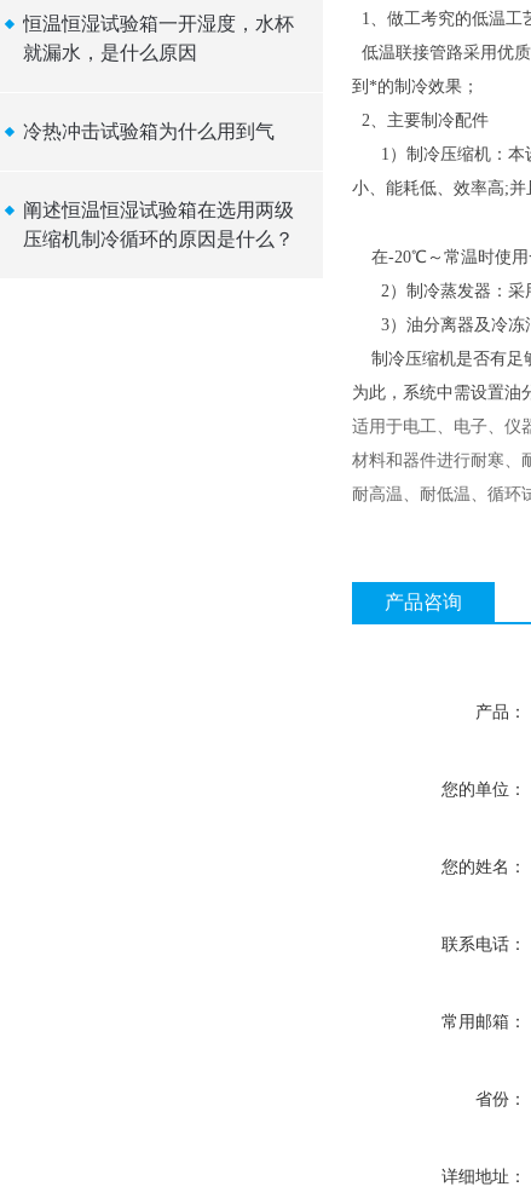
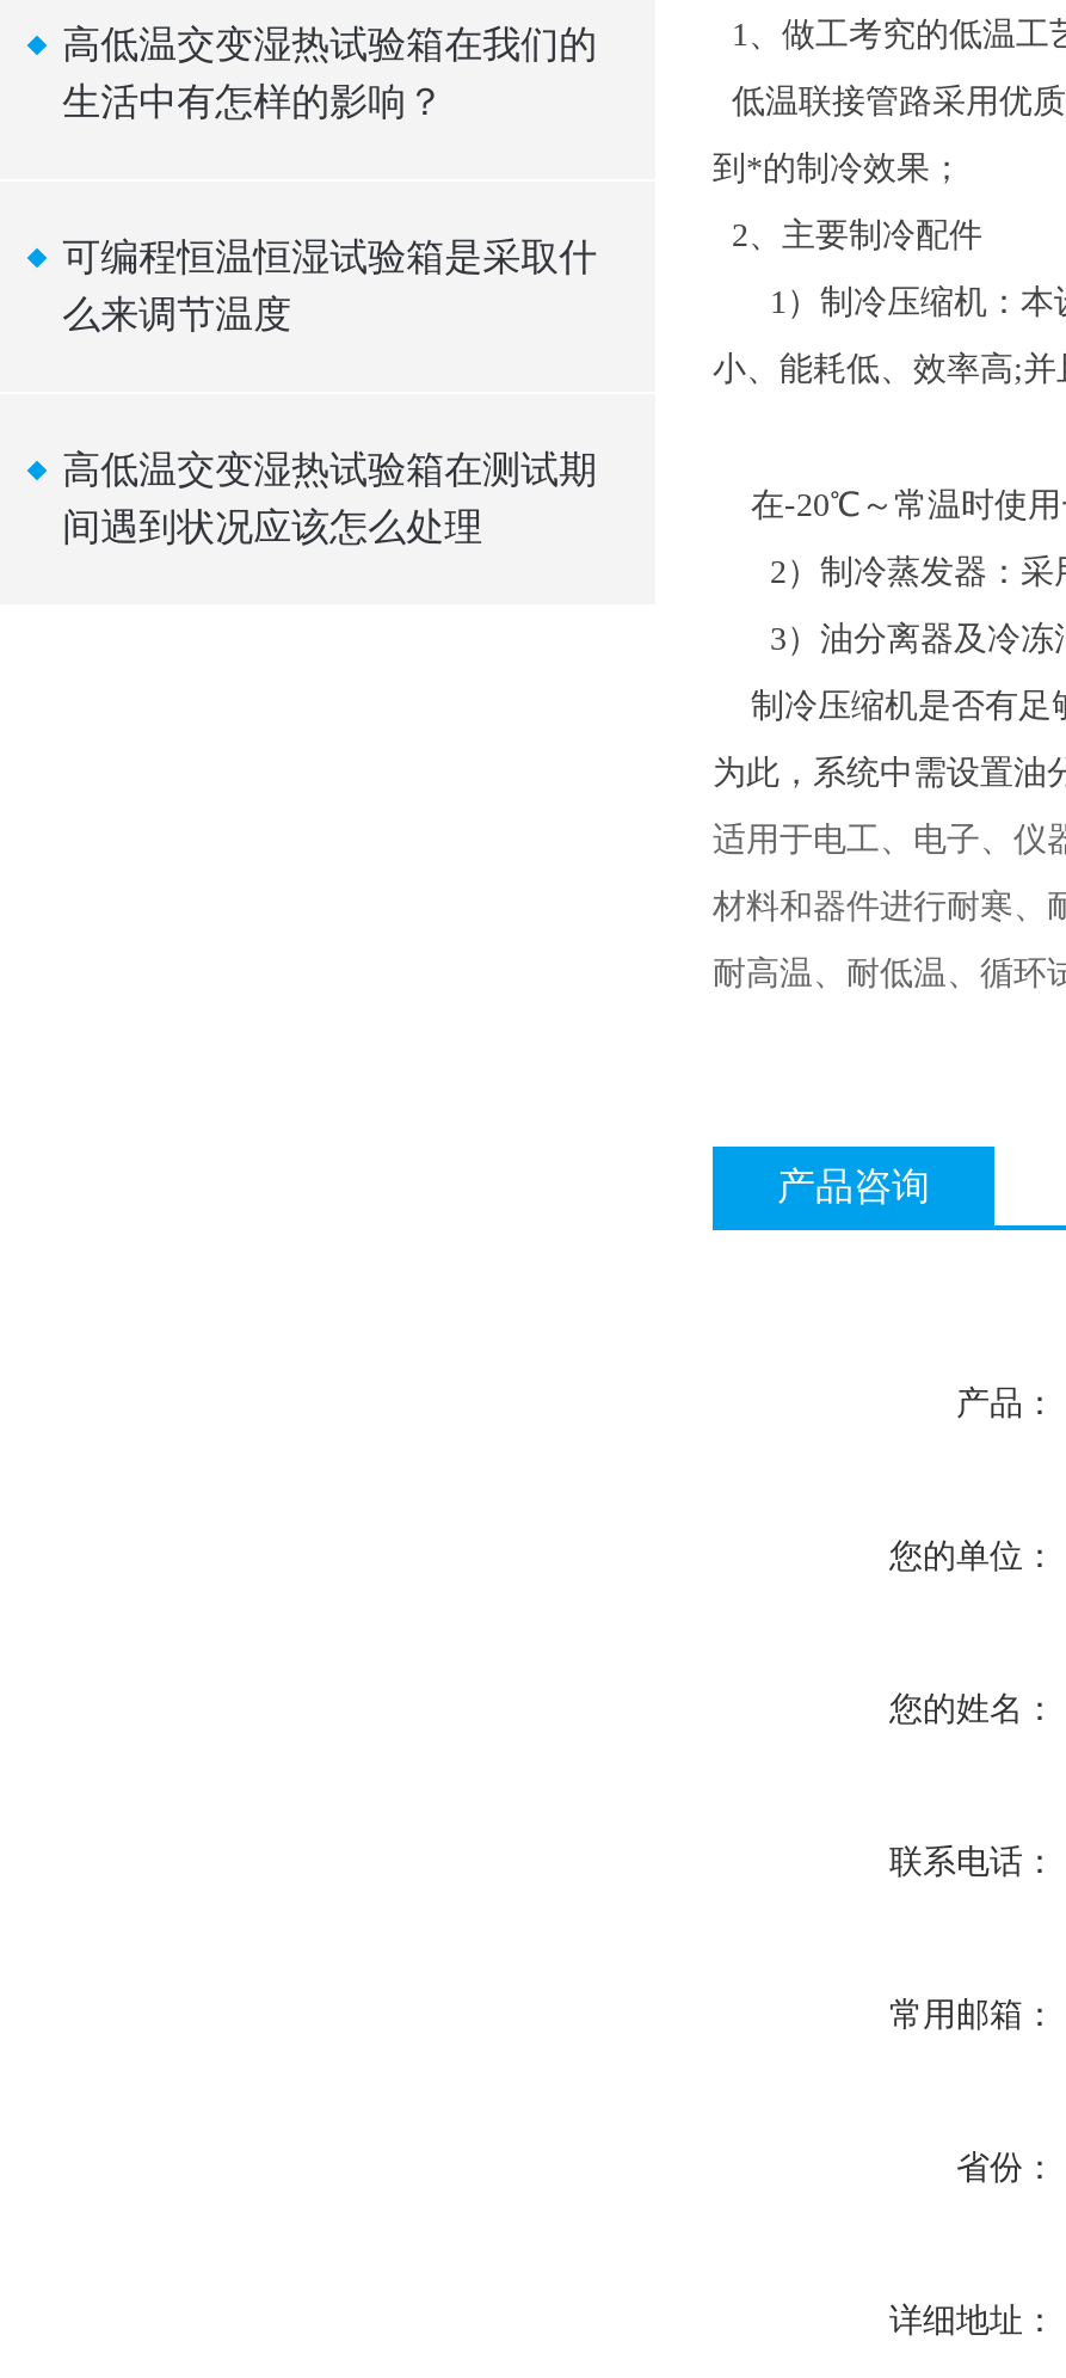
[22,13,293,63] 恒温恒湿试验箱一开湿度，水杯 | 就漏水，是什么原因 -> [62,24,597,122] 高低温交变湿热试验箱在我们的 | 生活中有怎样的影响？
[22,121,274,142] 冷热冲击试验箱为什么用到气 -> [62,236,597,334] 可编程恒温恒湿试验箱是采取什 | 么来调节温度
[22,200,293,249] 阐述恒温恒湿试验箱在选用两级 | 压缩机制冷循环的原因是什么？ -> [62,449,597,547] 高低温交变湿热试验箱在测试期 | 间遇到状况应该怎么处理

